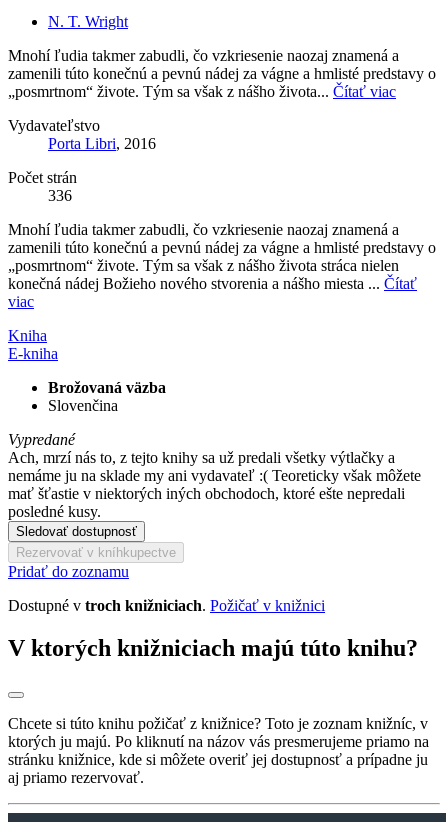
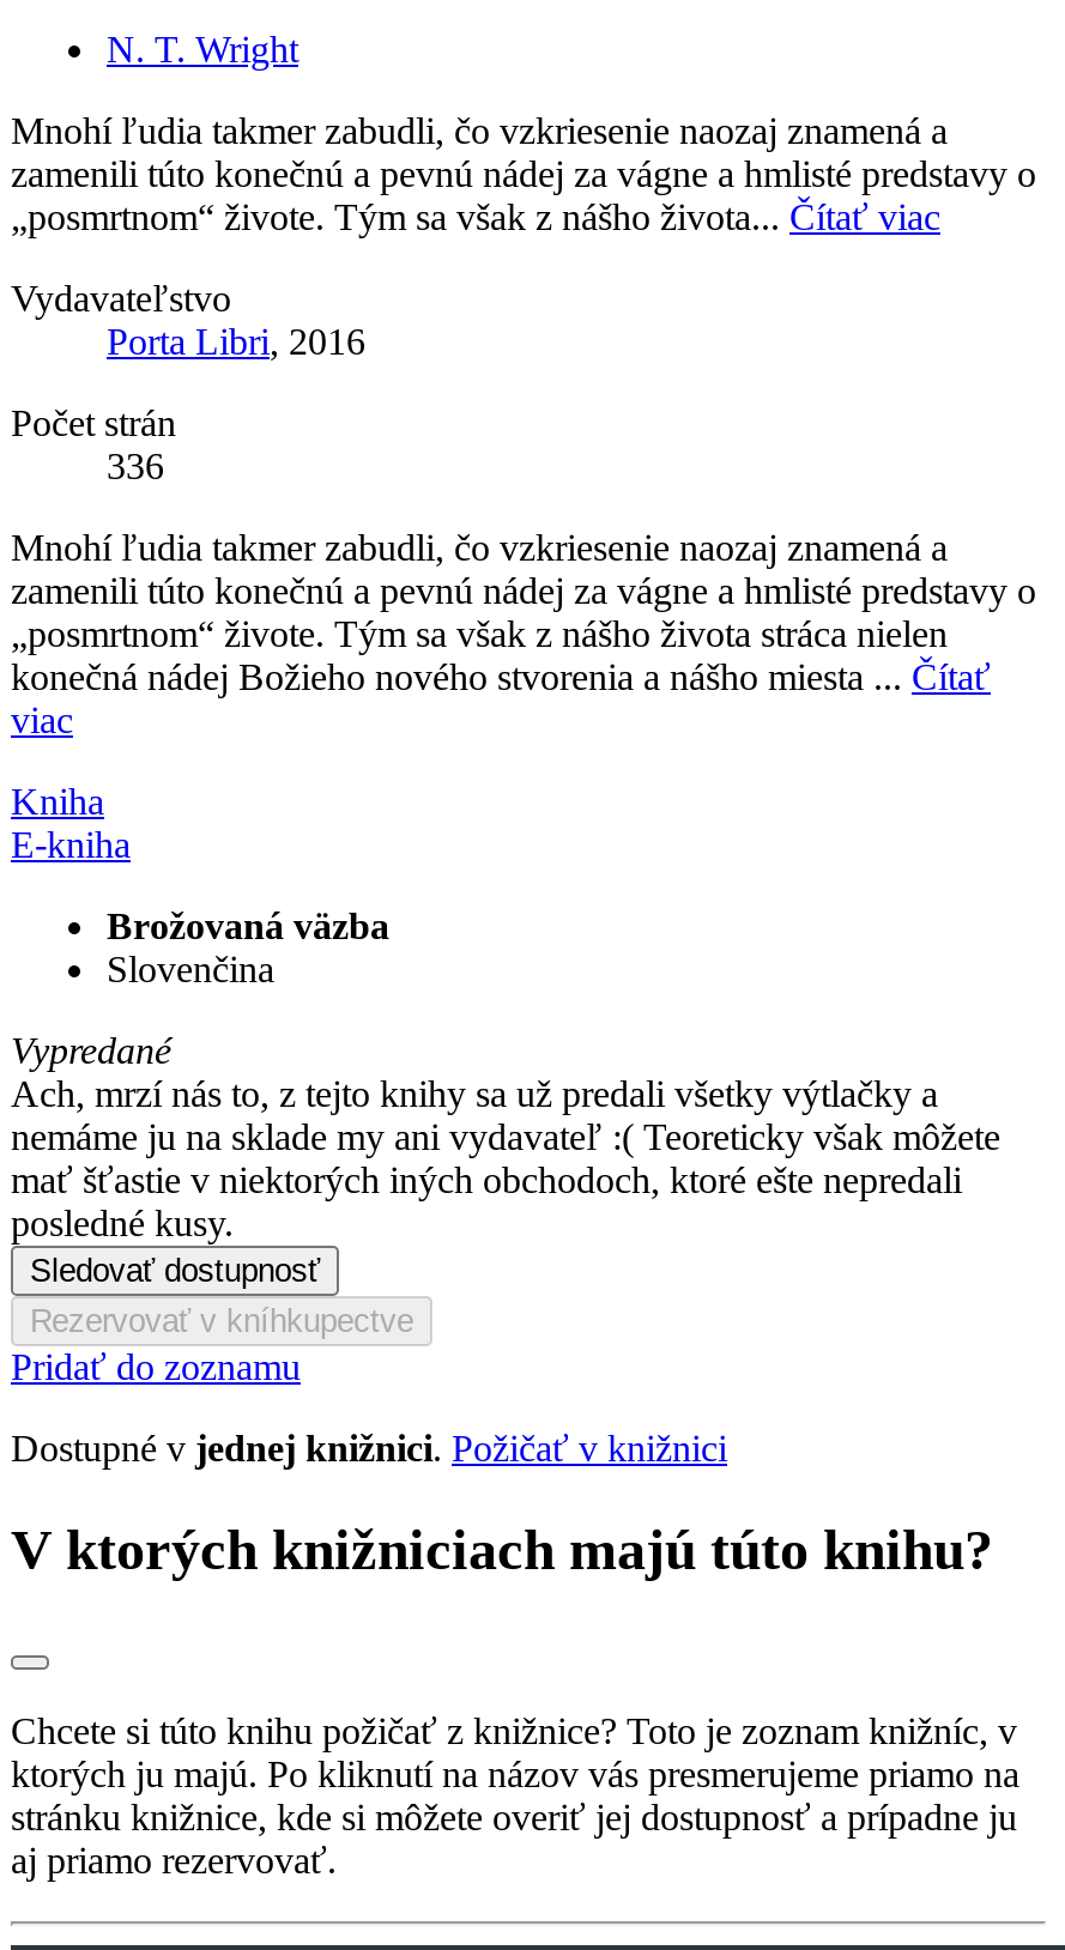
[8,597,325,614] Dostupné v troch knižniciach. Požičať v knižnici -> [11,1427,727,1468] Dostupné v jednej knižnici. Požičať v knižnici

